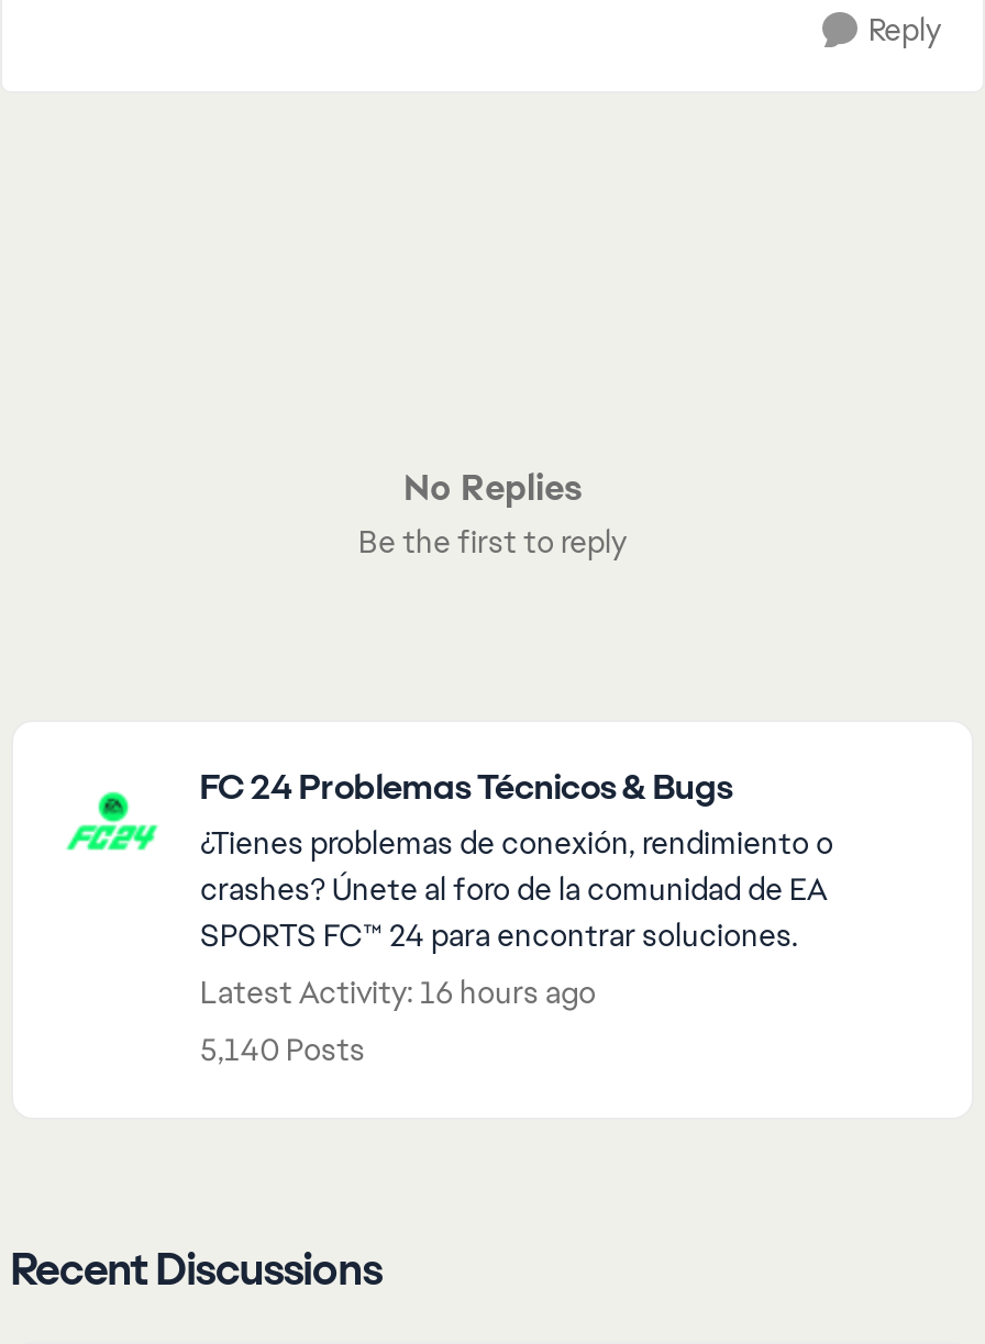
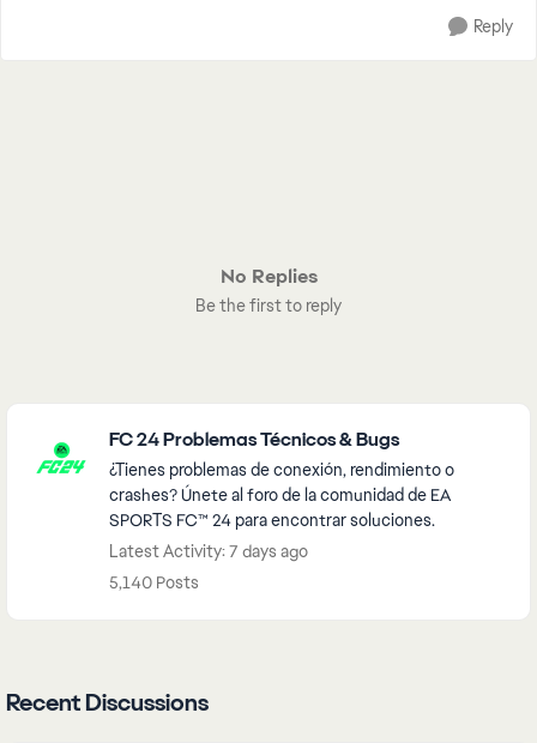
[200,973,596,1012] Latest Activity: 16 hours ago -> [109,540,308,562] Latest Activity: 7 days ago

